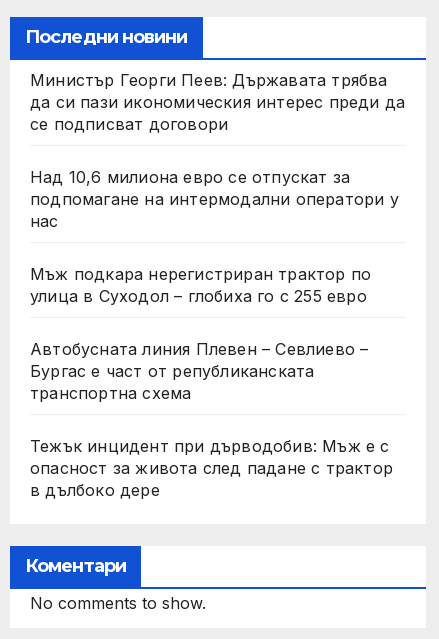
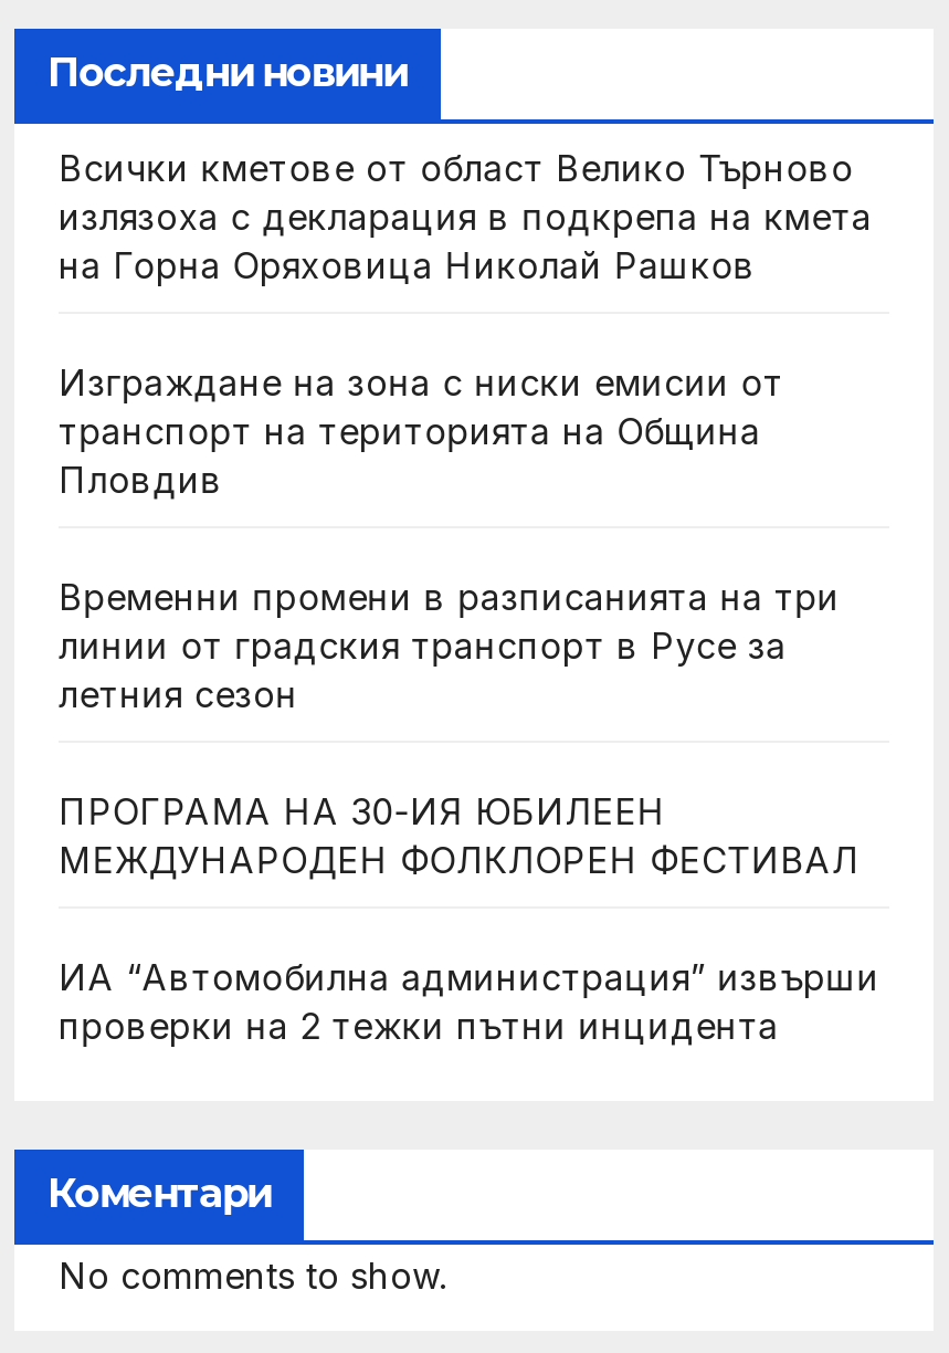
[30,70,405,134] Министър Георги Пеев: Държавата трябва | да си пази икономическия интерес преди да | се подписват договори -> [59,146,872,287] Всички кметове от област Велико Търново | излязоха с декларация в подкрепа на кмета | на Горна Оряховица Николай Рашков
[30,167,399,231] Над 10,6 милиона евро се отпускат за | подпомагане на интермодални оператори у | нас -> [59,360,784,502] Изграждане на зона с ниски емисии от | транспорт на територията на Община | Пловдив
[30,264,371,306] Мъж подкара нерегистриран трактор по | улица в Суходол – глобиха го с 255 евро -> [59,575,840,716] Временни промени в разписанията на три | линии от градския транспорт в Русе за | летния сезон
[30,339,368,403] Автобусната линия Плевен – Севлиево – | Бургас е част от републиканската | транспортна схема -> [59,789,859,882] ПРОГРАМА НА 30-ИЯ ЮБИЛЕЕН | МЕЖДУНАРОДЕН ФОЛКЛОРЕН ФЕСТИВАЛ
[30,436,393,500] Тежък инцидент при дърводобив: Мъж е с | опасност за живота след падане с трактор | в дълбоко дере -> [59,955,880,1048] ИА “Автомобилна администрация” извърши | проверки на 2 тежки пътни инцидента

